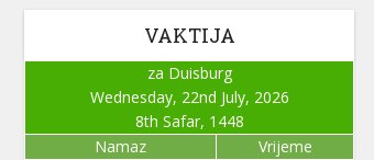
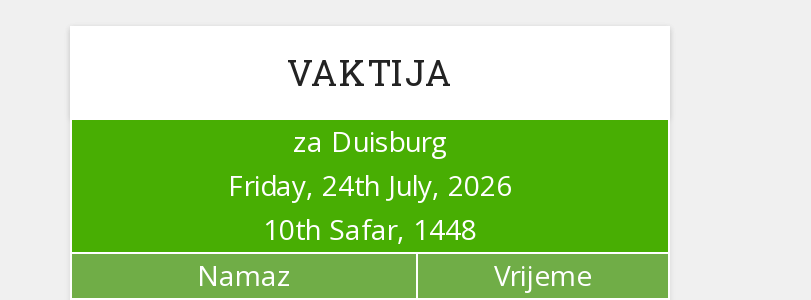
[90,87,289,107] Wednesday, 22nd July, 2026 -> [228,166,512,204] Friday, 24th July, 2026
[135,111,244,132] 8th Safar, 1448 -> [263,210,477,248] 10th Safar, 1448

